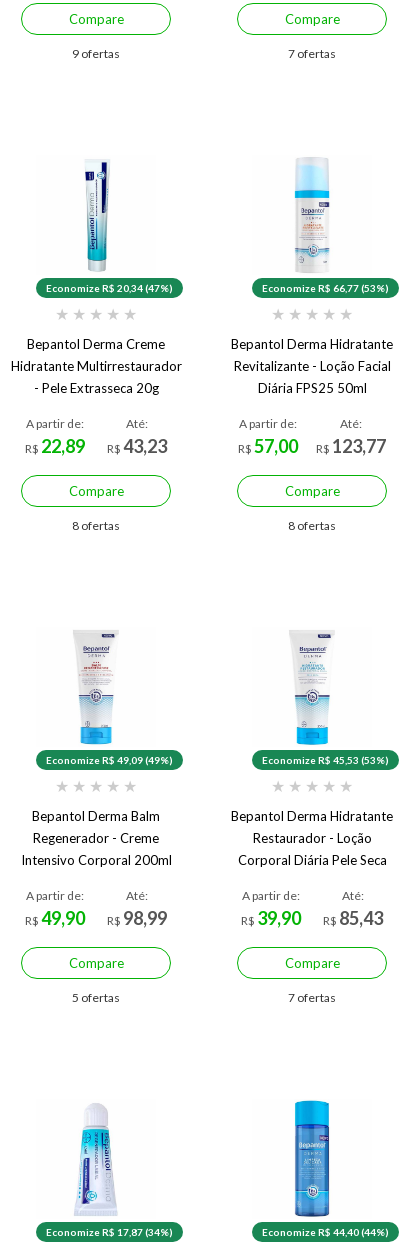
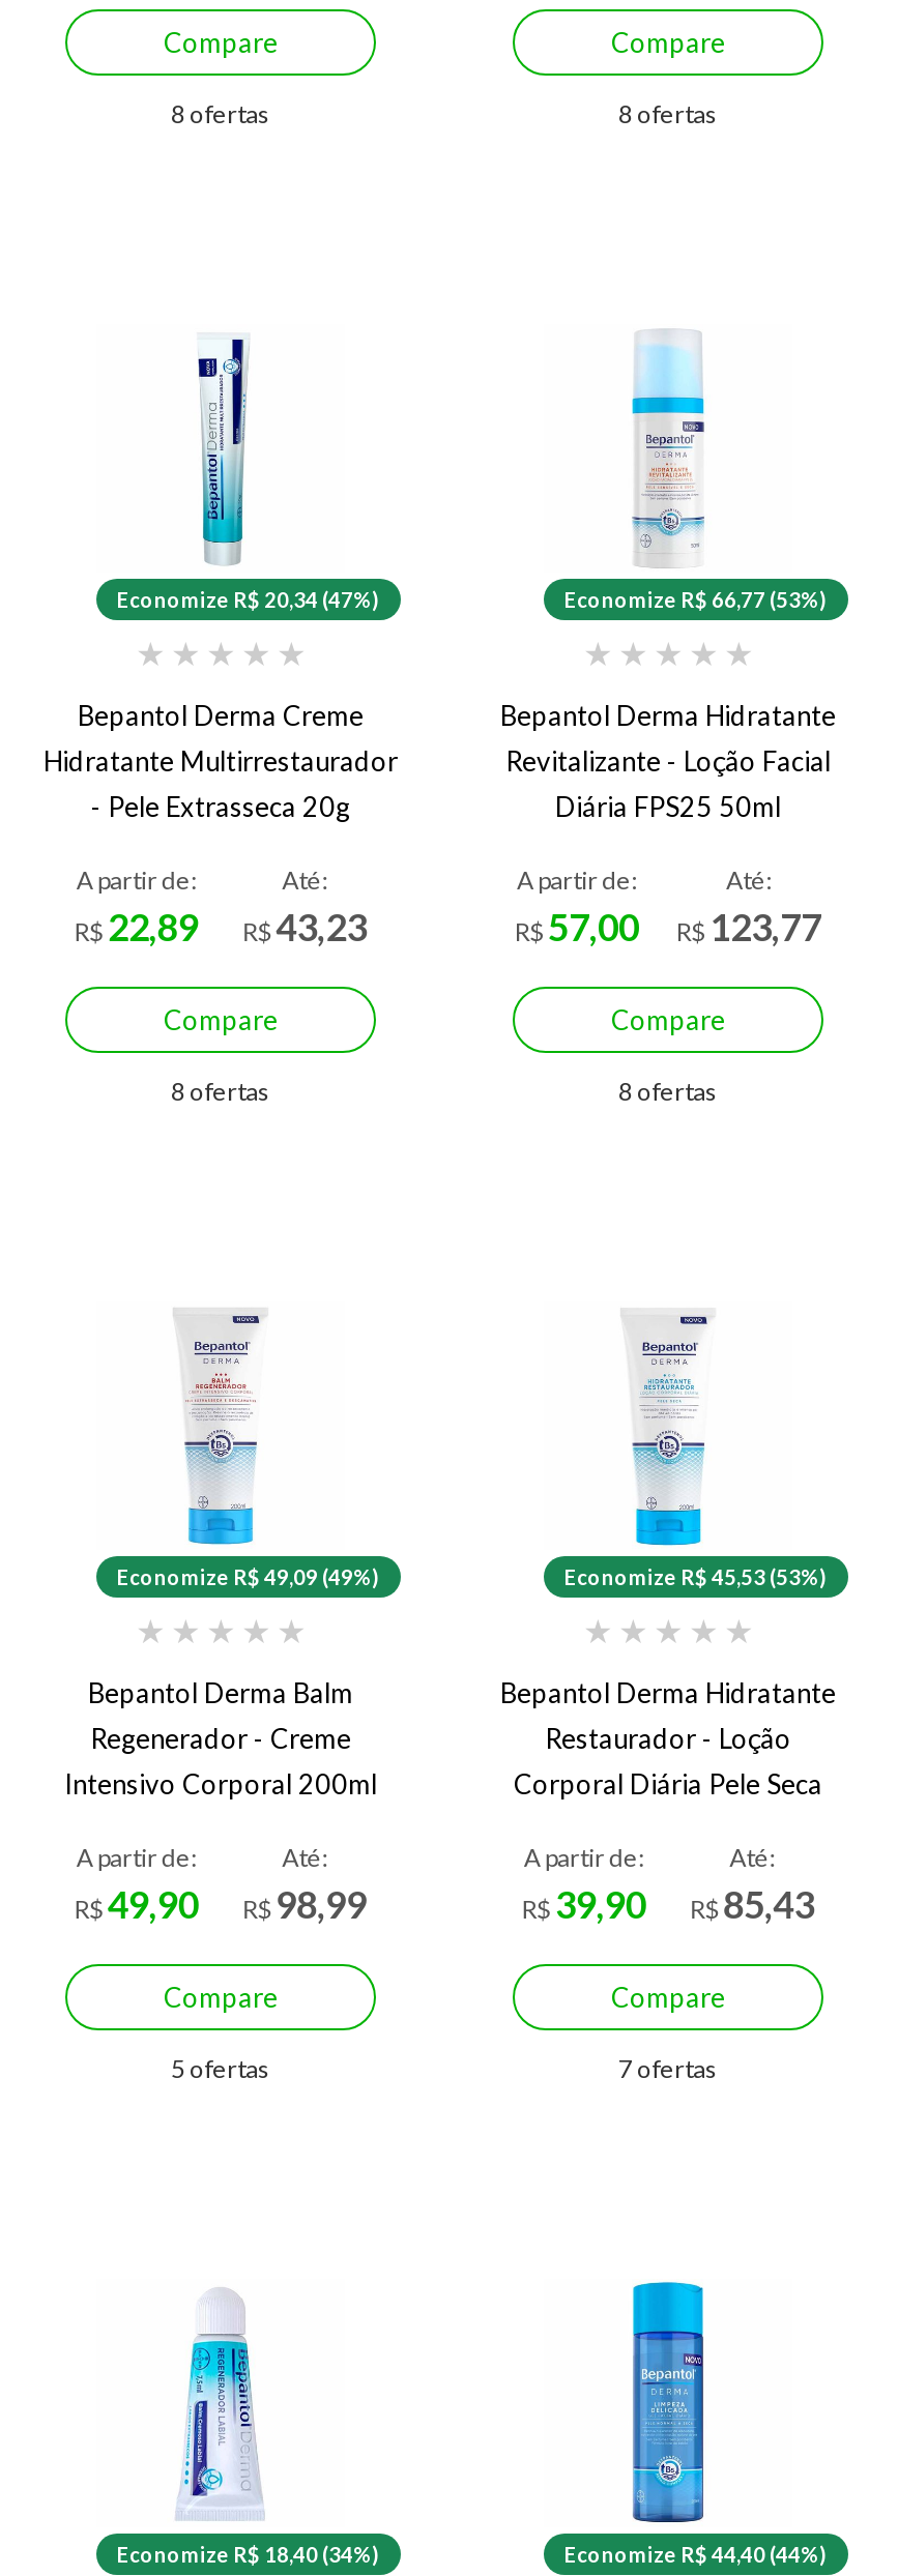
[72,46,120,61] 9 ofertas -> [171,98,270,129] 8 ofertas
[288,46,336,61] 7 ofertas -> [618,98,718,129] 8 ofertas
[46,1226,173,1238] Economize R$ 17,87 (34%) -> [117,2542,380,2567] Economize R$ 18,40 (34%)

